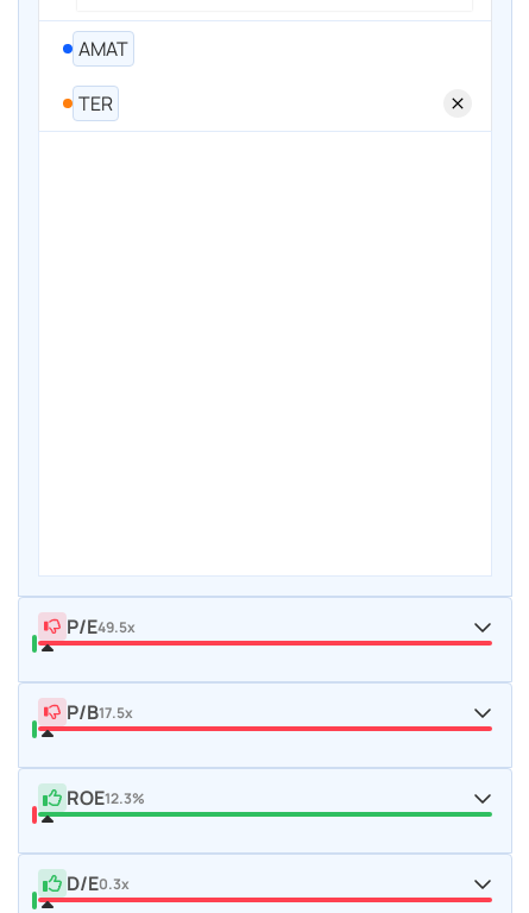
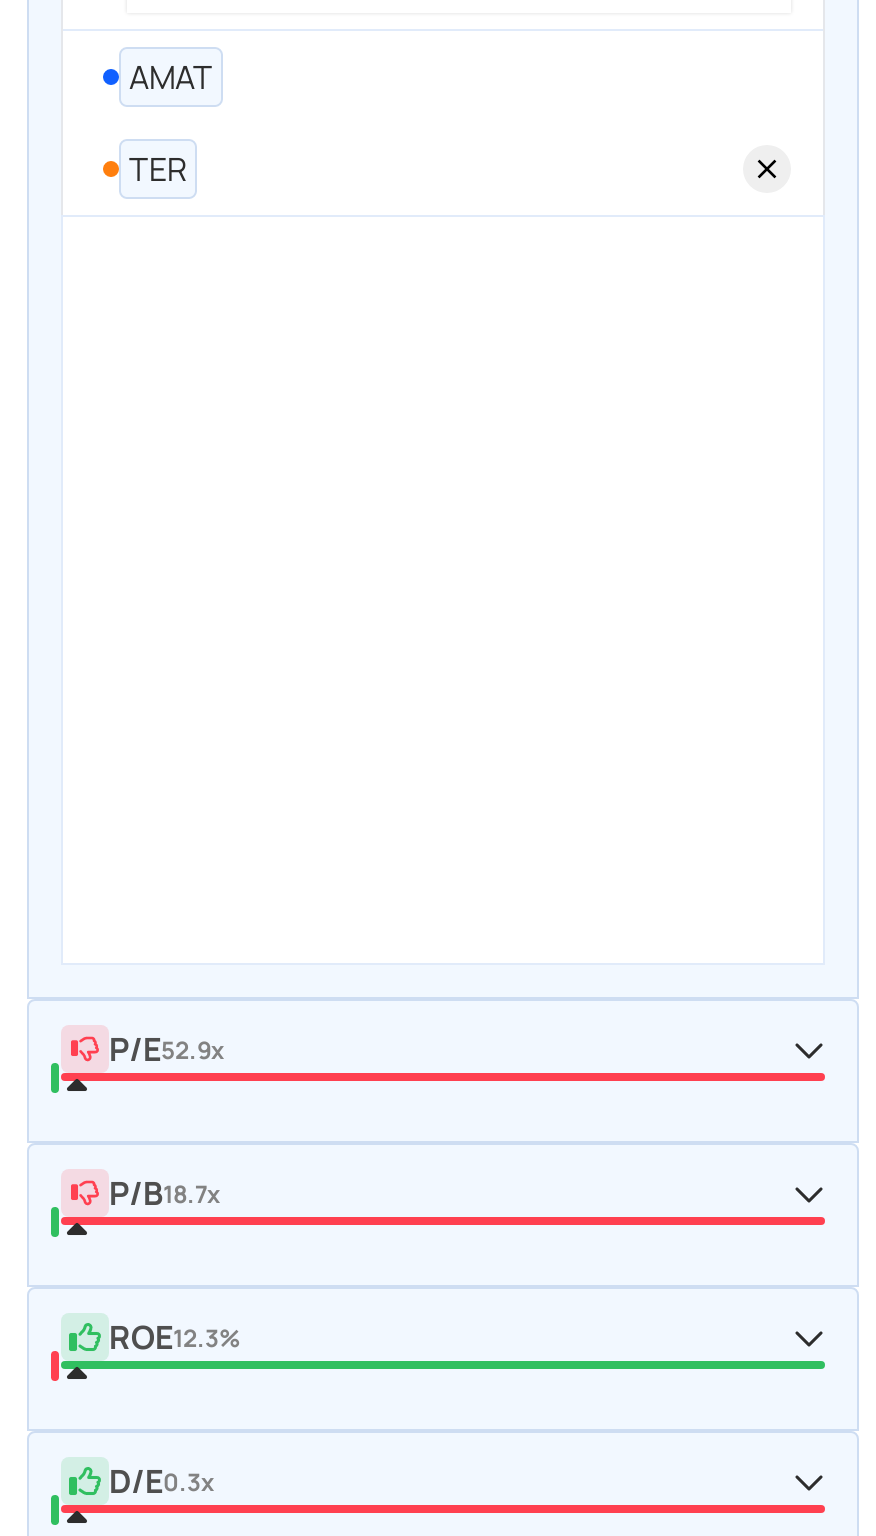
[67,614,136,640] P/E49.5x -> [109,1028,225,1072] P/E52.9x
[67,699,133,726] P/B17.5x -> [109,1172,221,1216] P/B18.7x

